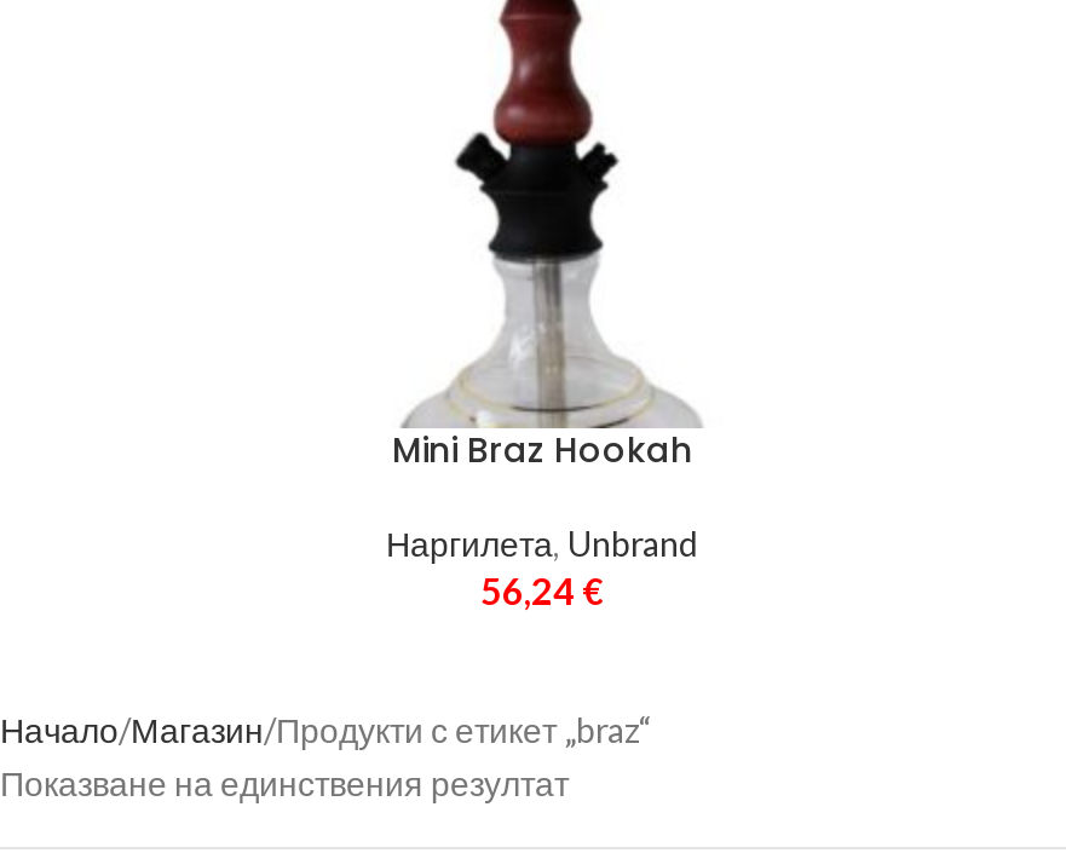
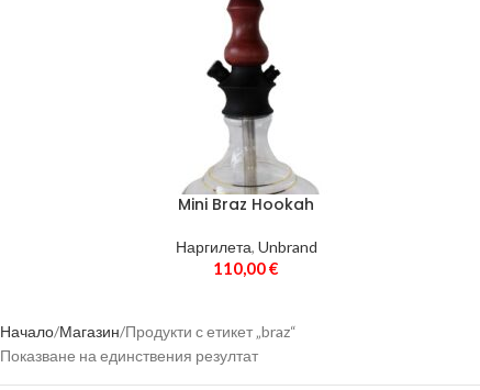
[480,569,604,612] 56,24 € -> [213,258,279,278] 110,00 €

